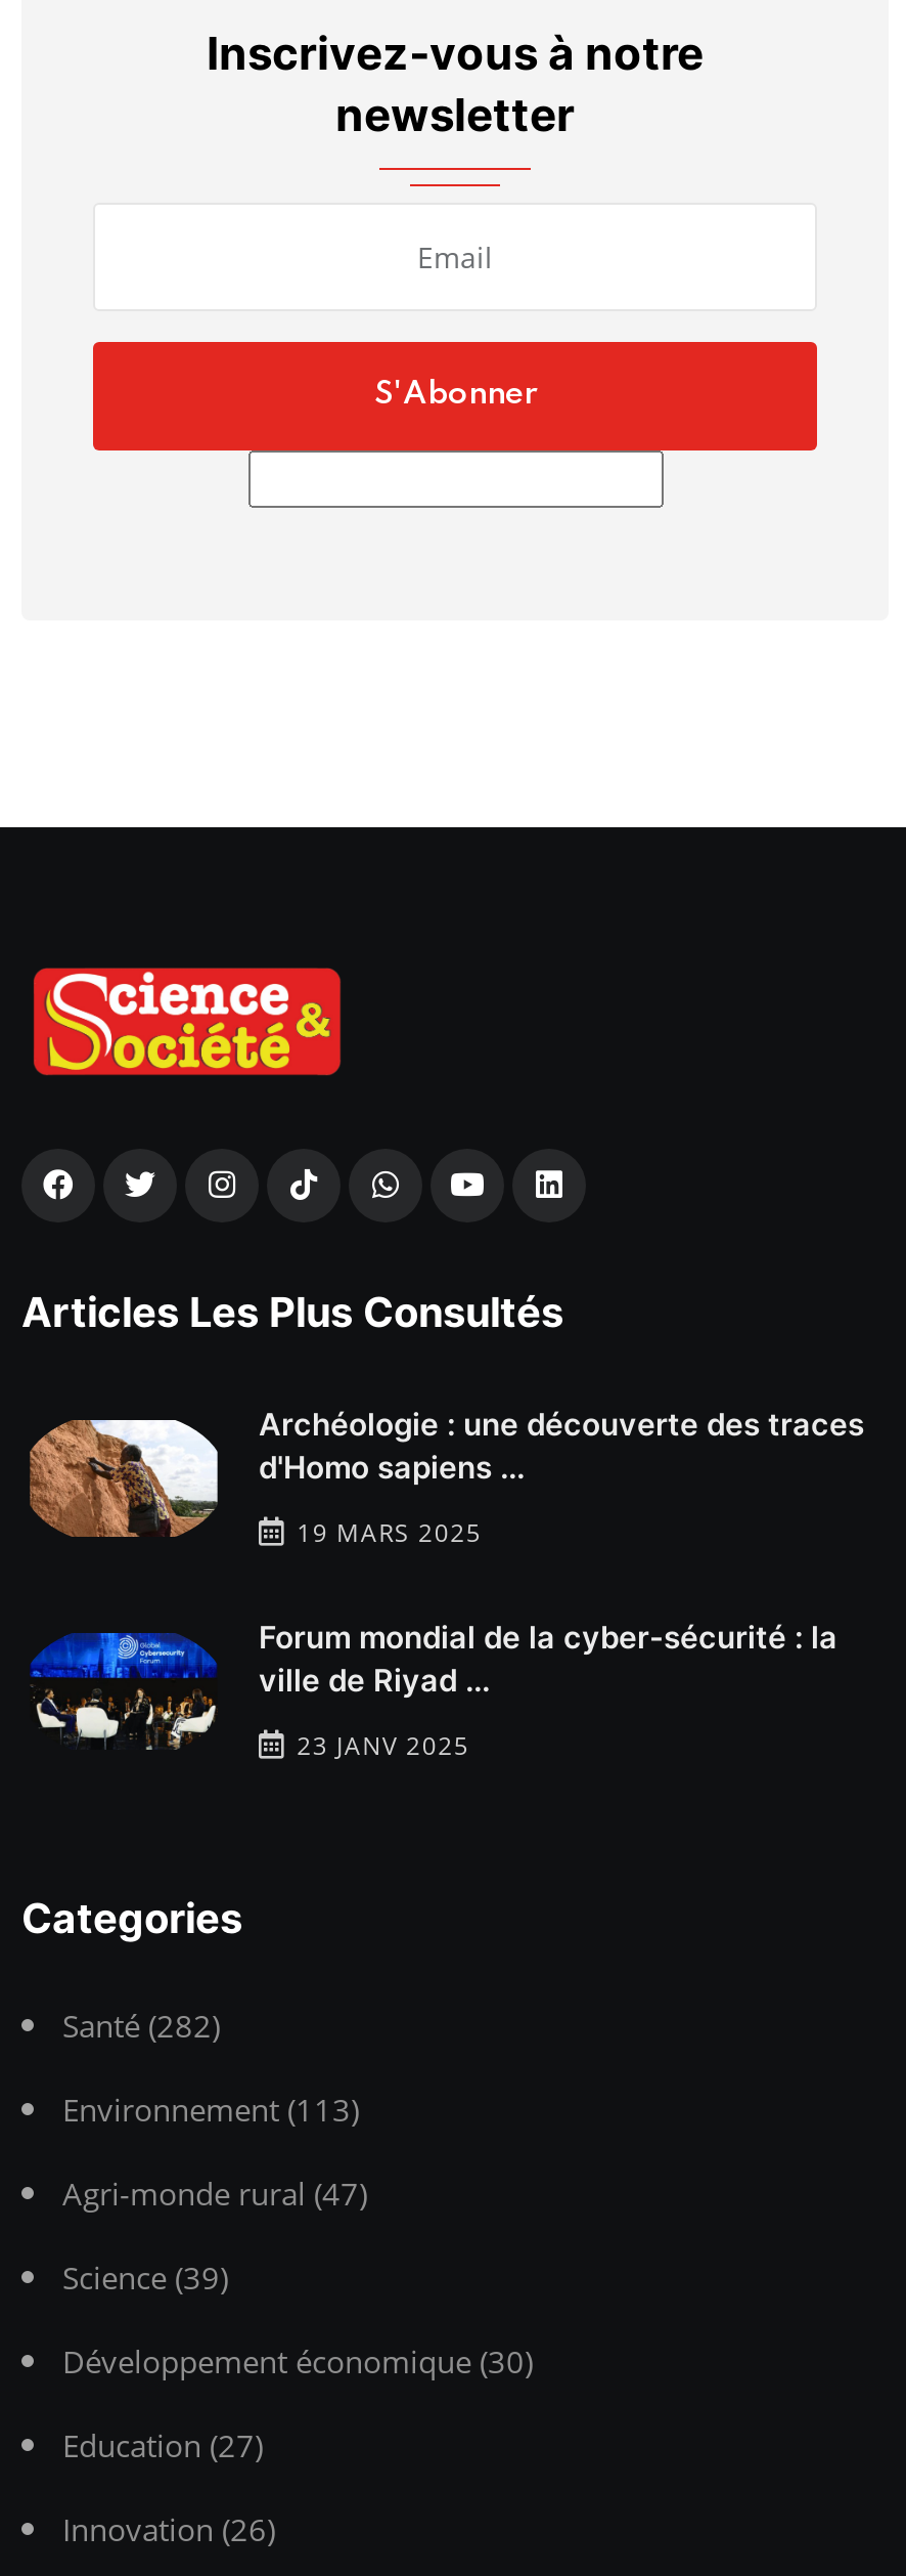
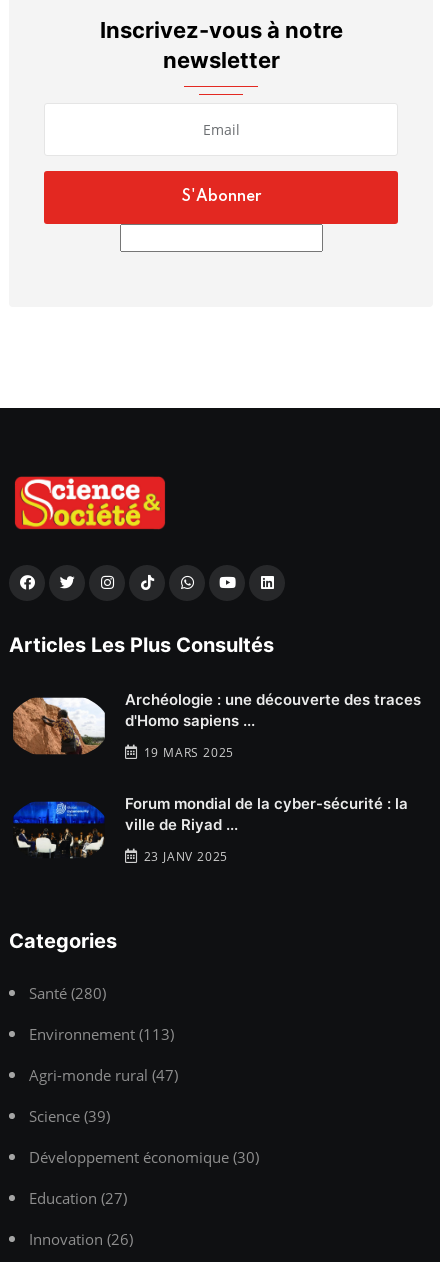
[62,2004,220,2045] Santé (282) -> [29,983,106,1003] Santé (280)

